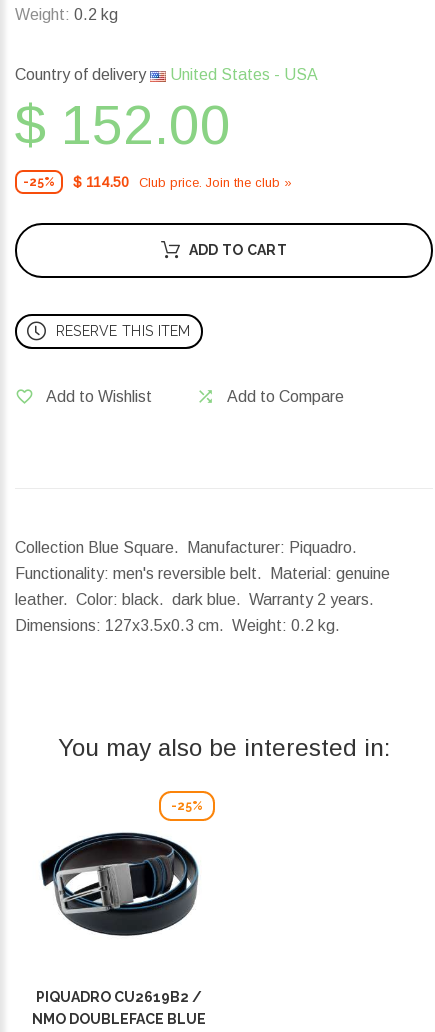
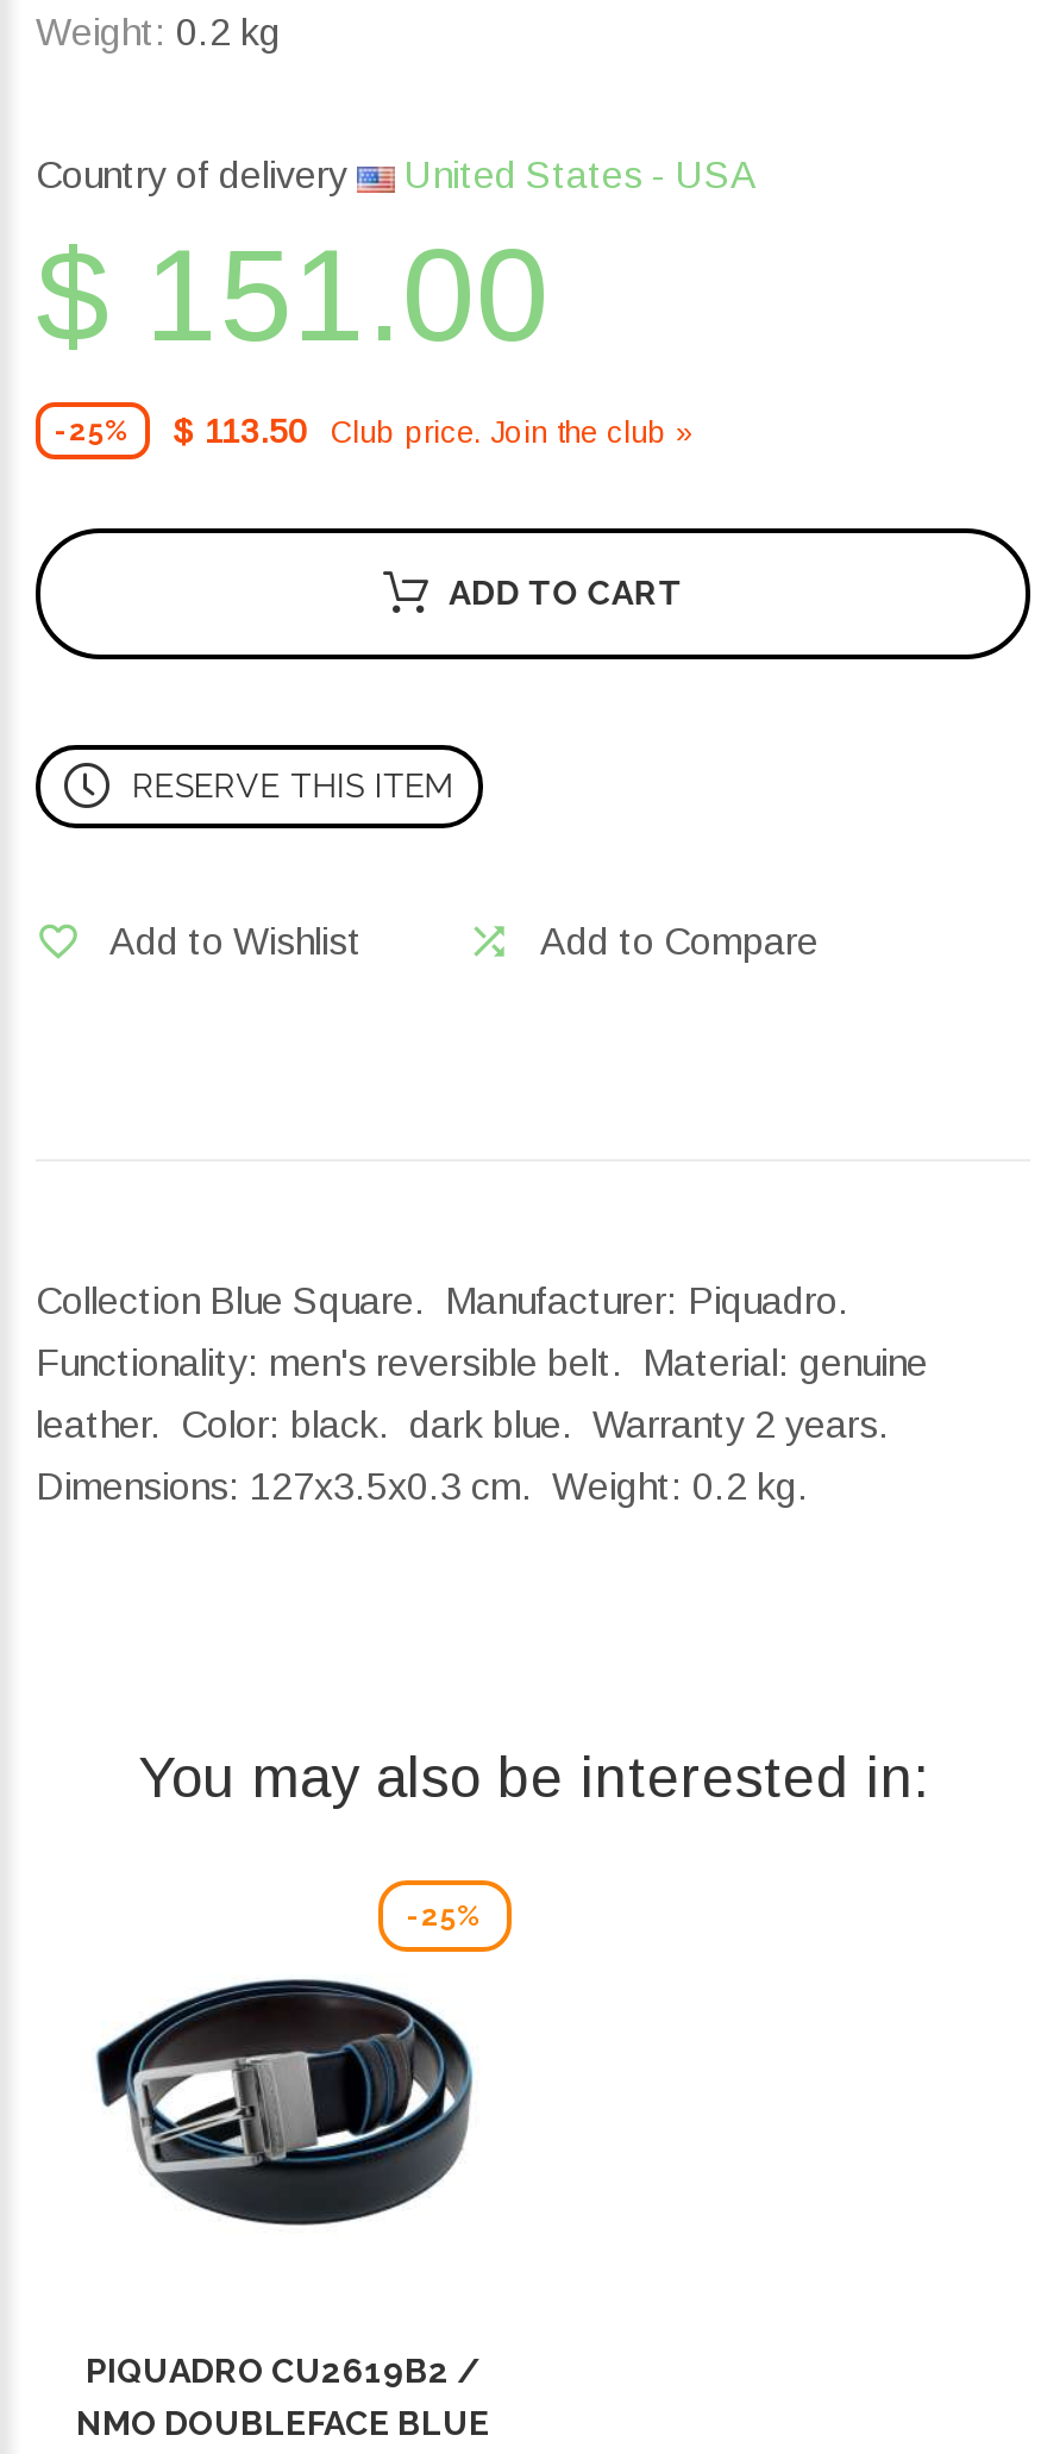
[15,94,231,156] $ 152.00 -> [36,222,550,370] $ 151.00
[23,174,292,190] -25% $ 114.50 Club price. Join the club » -> [55,412,695,450] -25% $ 113.50 Club price. Join the club »

